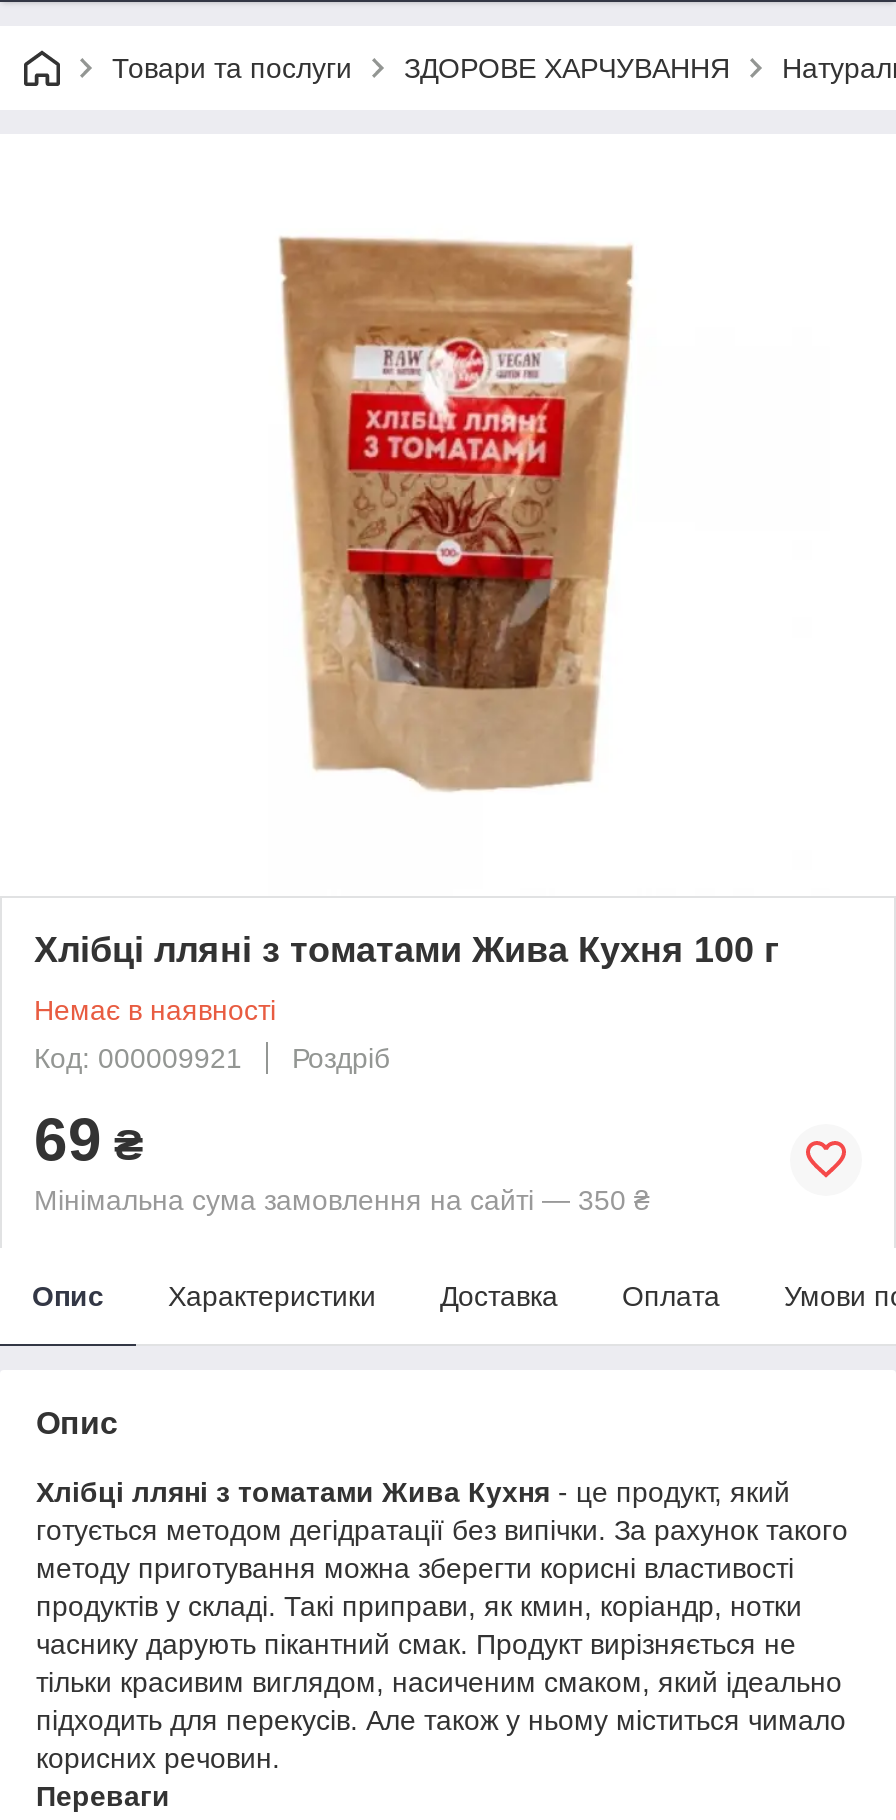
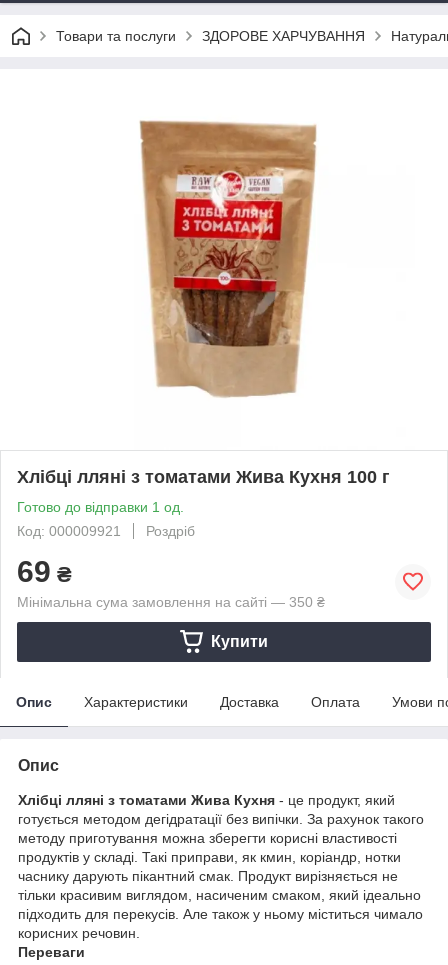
[34,994,276,1026] Немає в наявності -> [17,499,184,515] Готово до відправки 1 од.
none -> [211,633,268,650] Купити

